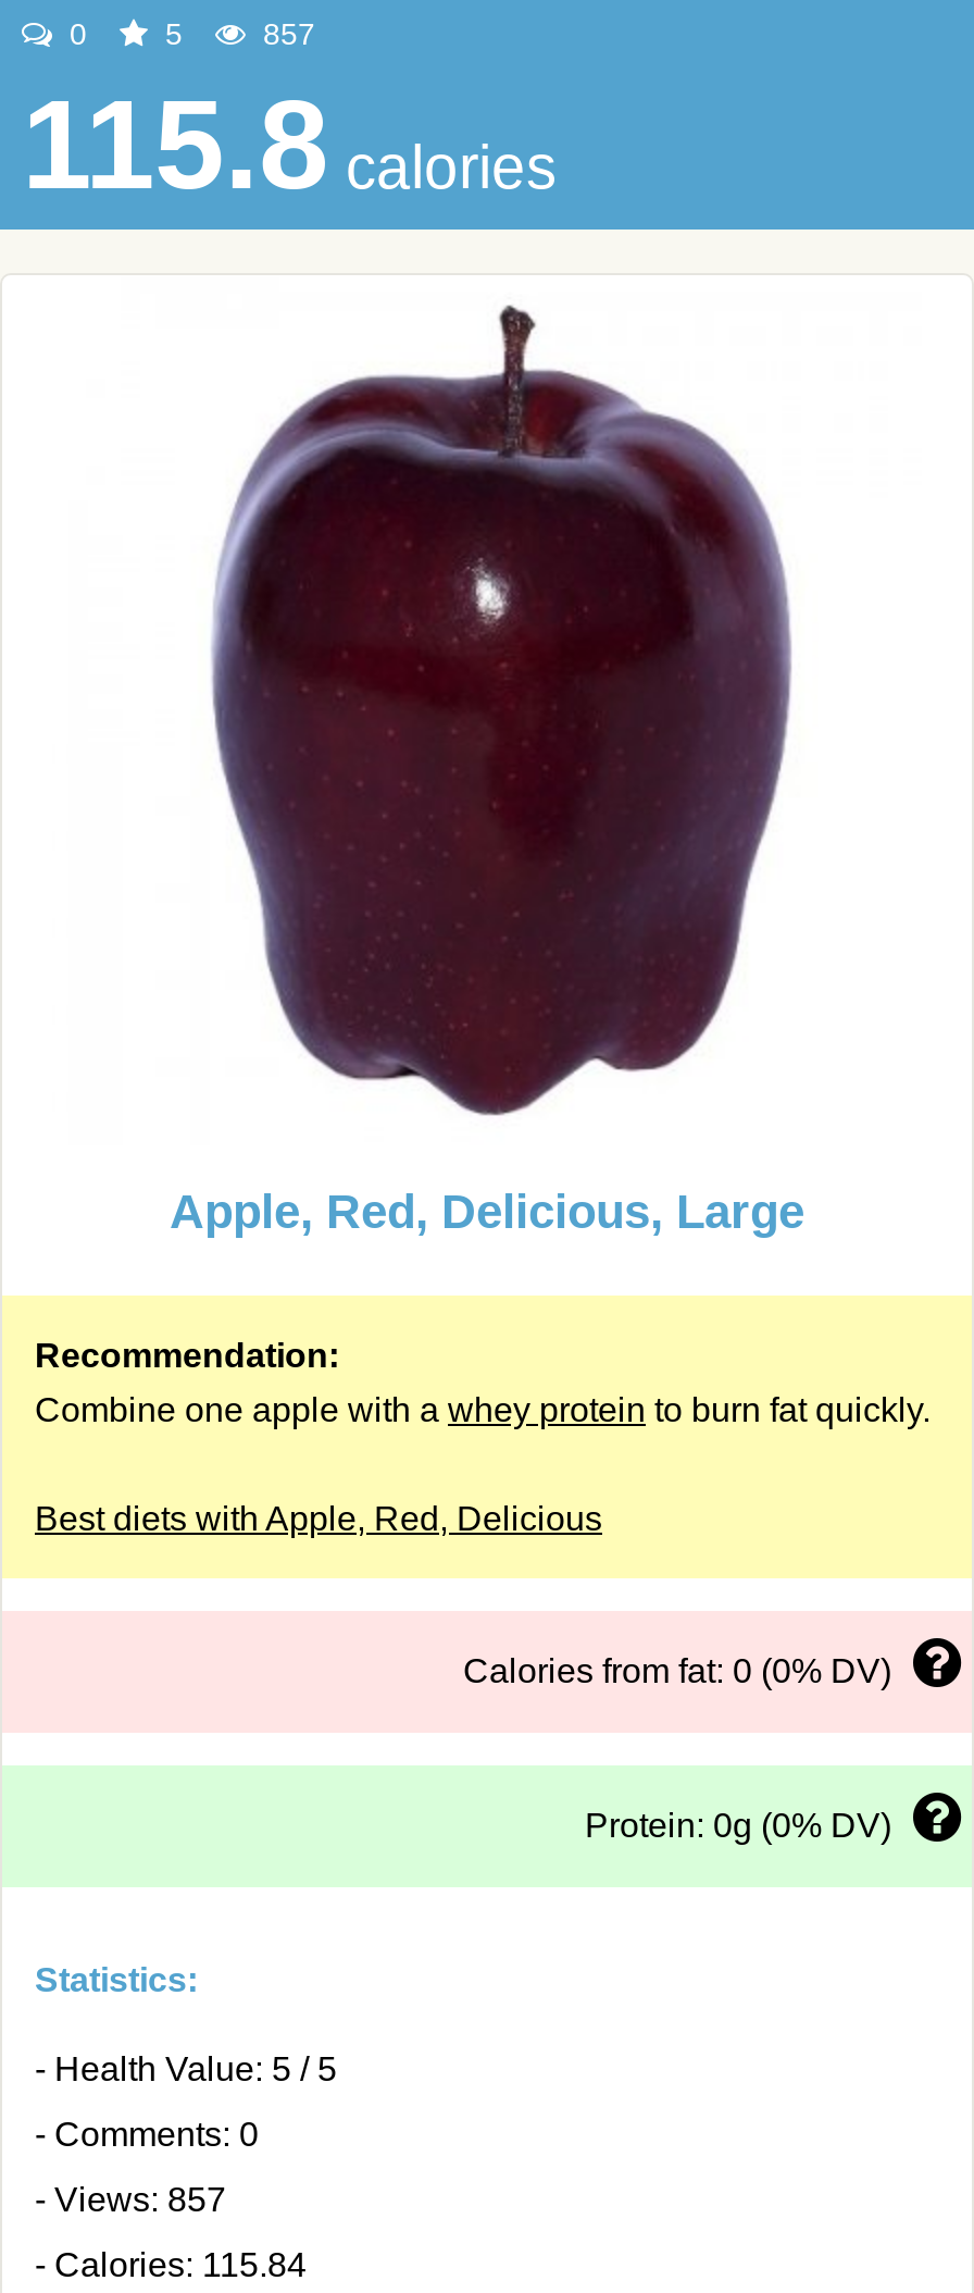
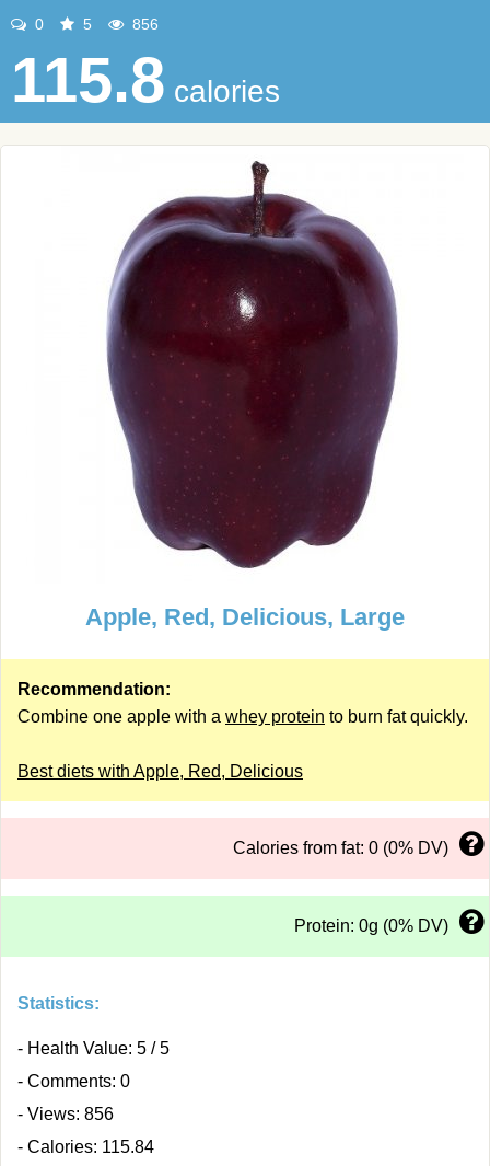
[254,16,315,51] 857 -> [128,15,159,33] 856
[35,2181,226,2218] - Views: 857 -> [17,1105,114,1123] - Views: 856

